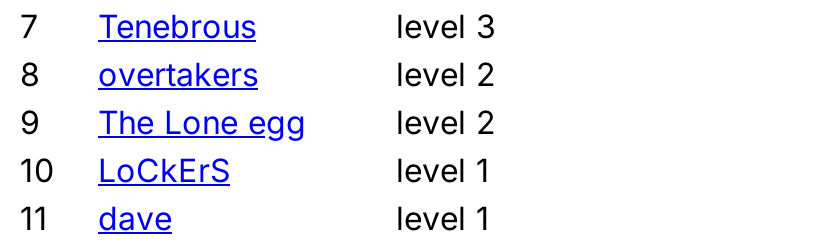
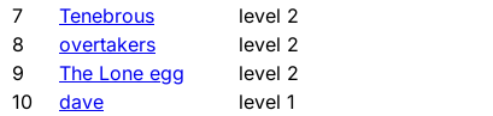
[396,5,496,45] level 3 -> [239,3,299,27] level 2
[20,149,490,237] LoCkErS | level 1 | 11 -> none

